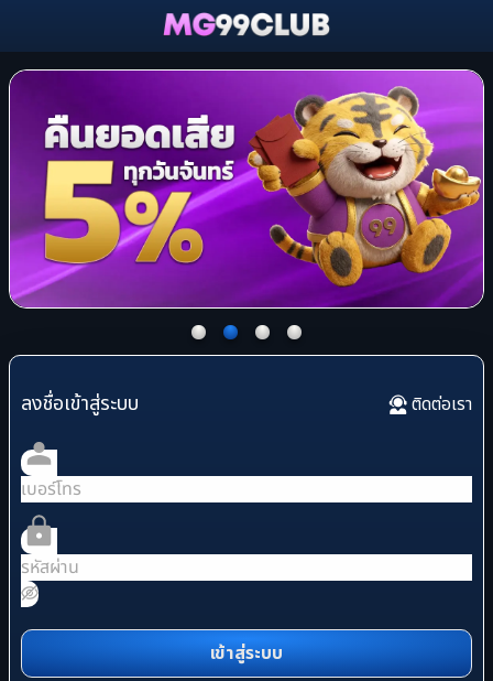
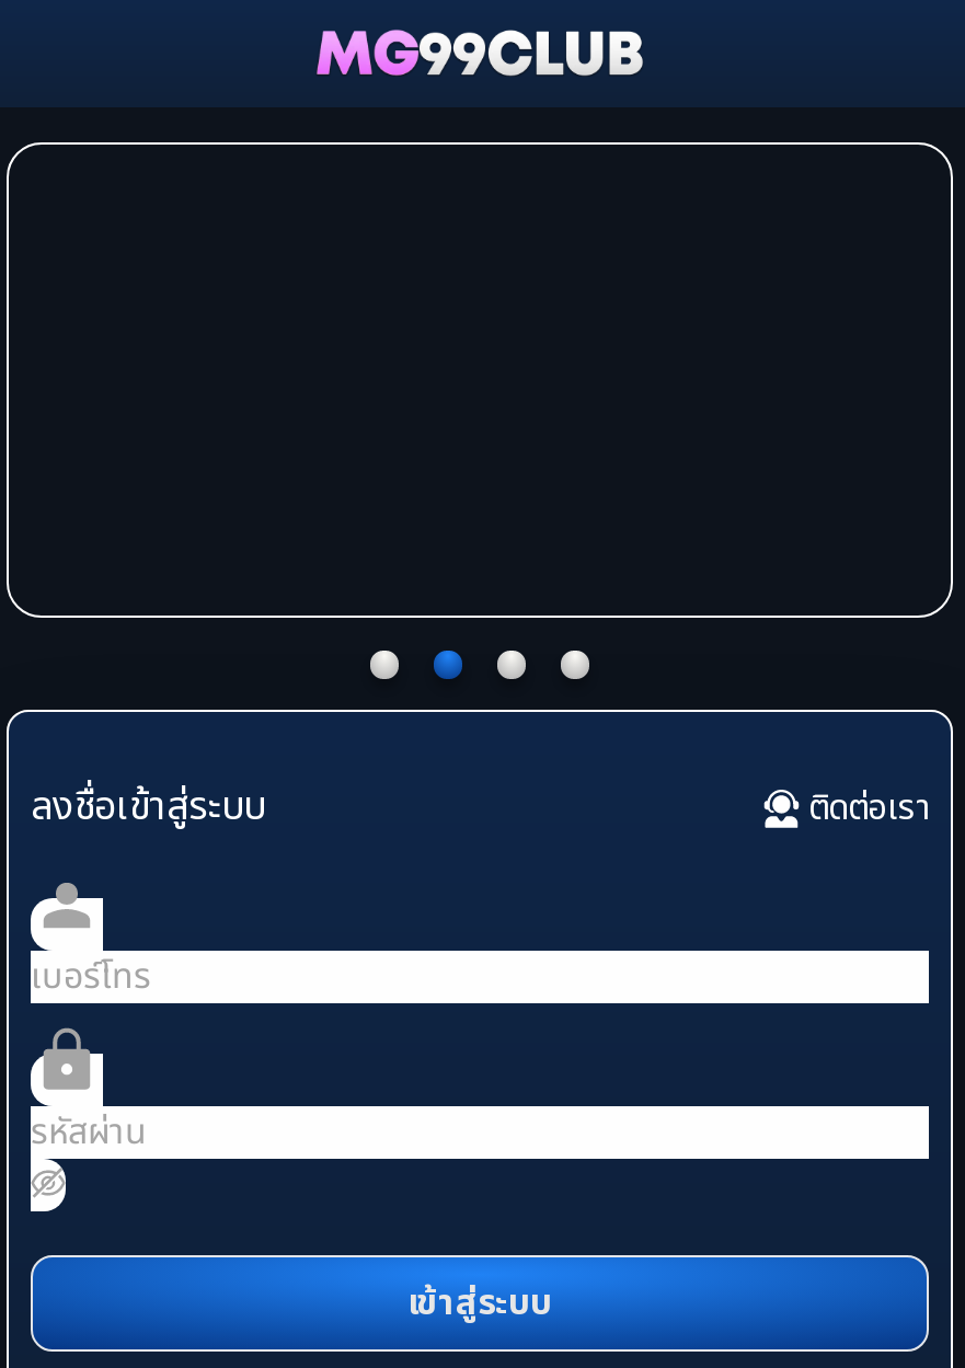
[9,69,484,309] [image] -> none

